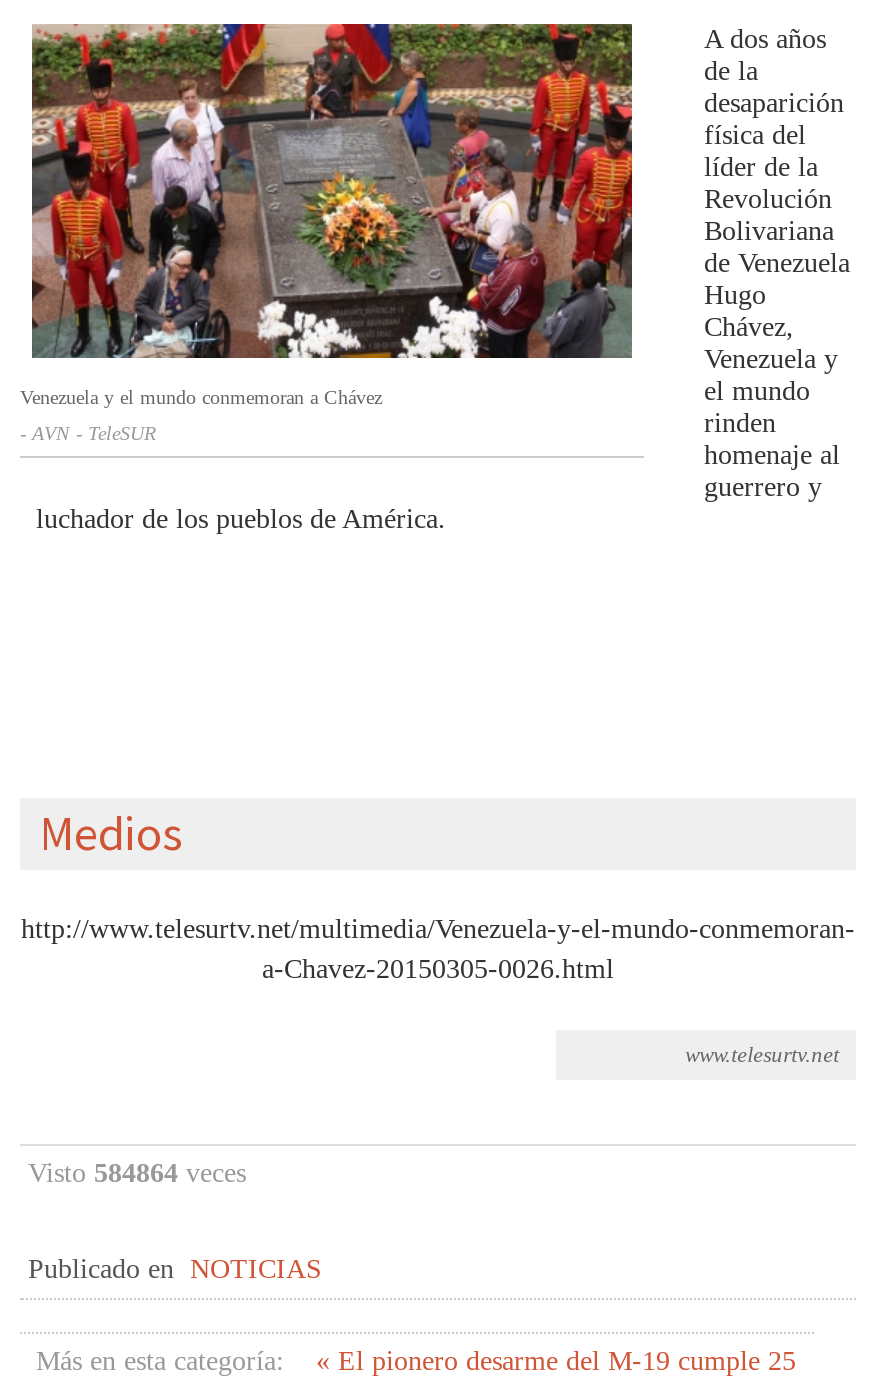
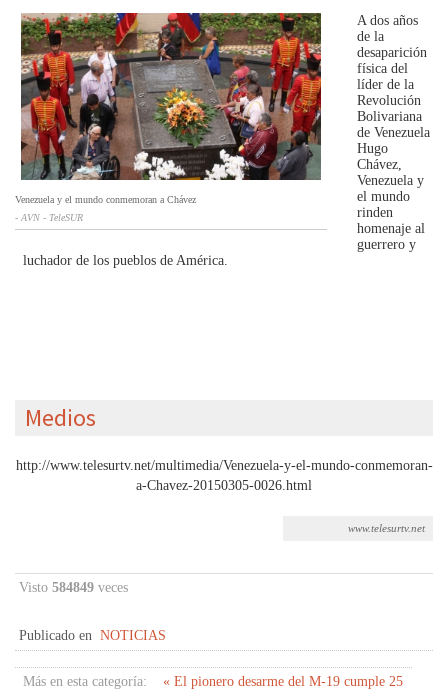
[28,1158,246,1188] Visto 584864 veces -> [19,580,128,595] Visto 584849 veces

